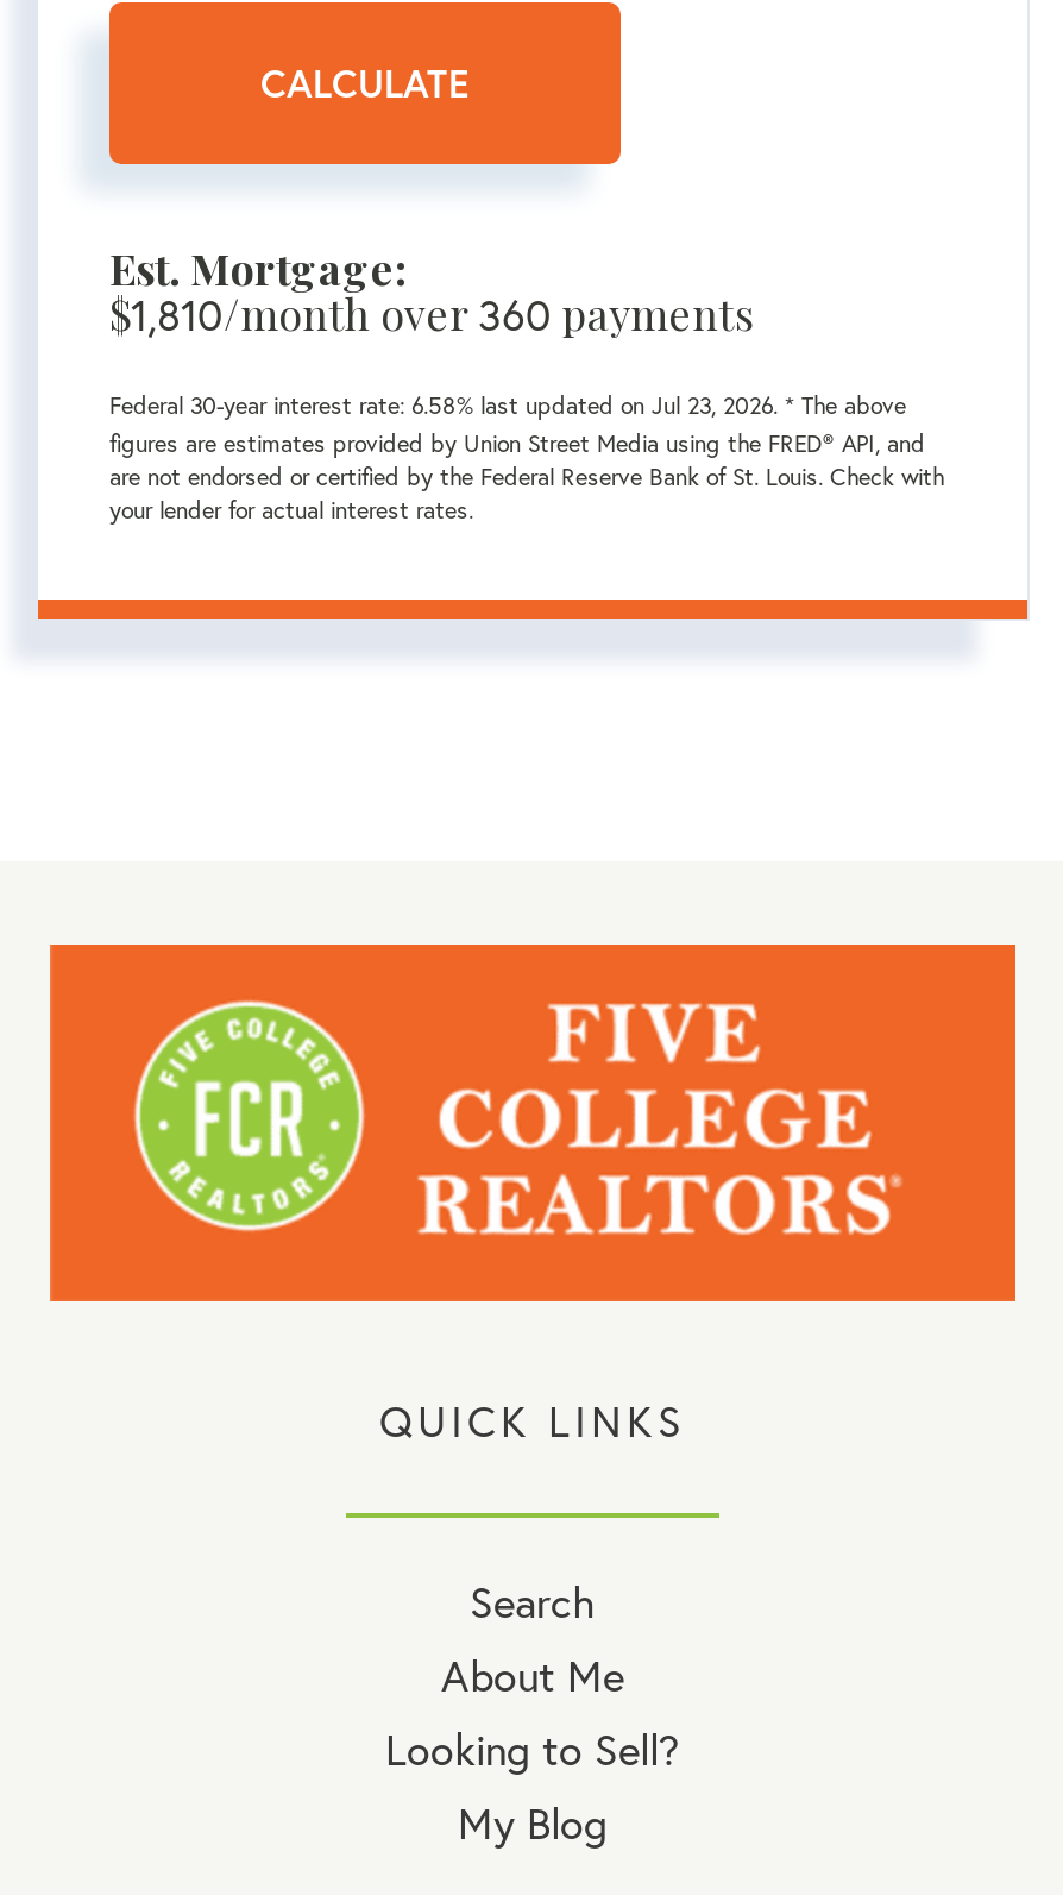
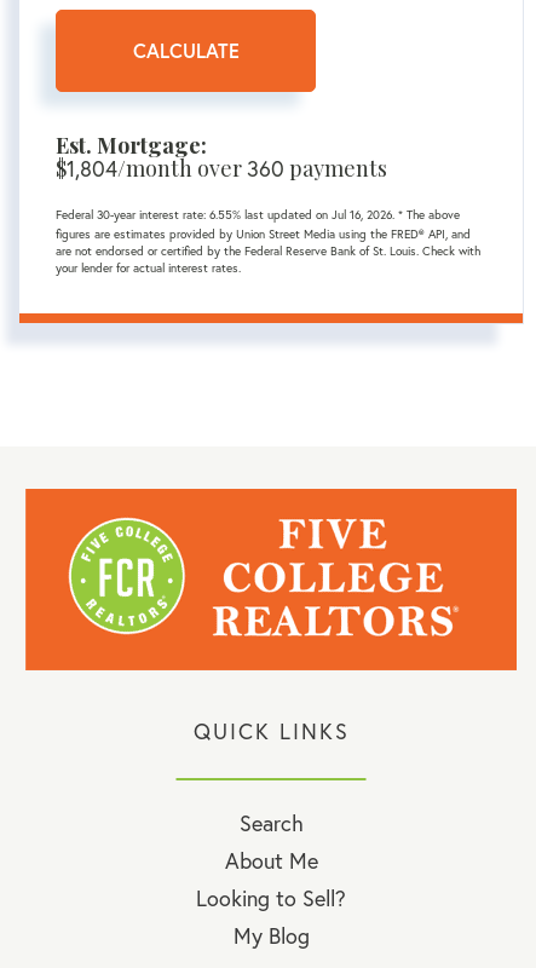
[109,285,754,342] $1,810/month over 360 payments -> [56,153,387,182] $1,804/month over 360 payments
[109,389,906,420] Federal 30-year interest rate: 6.58% last updated on Jul 23, 2026. * The above -> [56,207,460,222] Federal 30-year interest rate: 6.55% last updated on Jul 16, 2026. * The above

